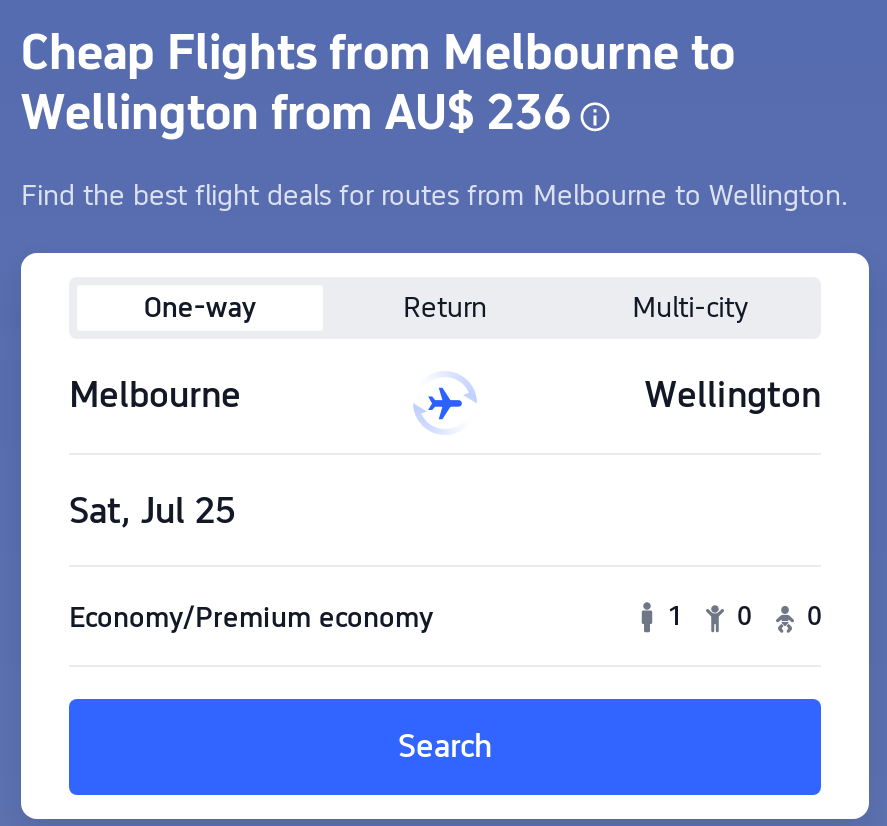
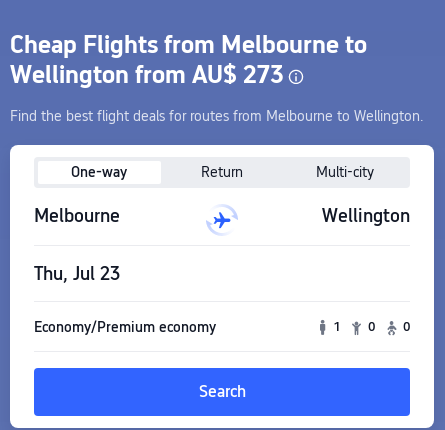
[21,83,571,141] Wellington from AU$ 236 -> [10,60,284,89] Wellington from AU$ 273
[69,489,235,531] Sat, Jul 25 -> [34,263,120,284] Thu, Jul 23

